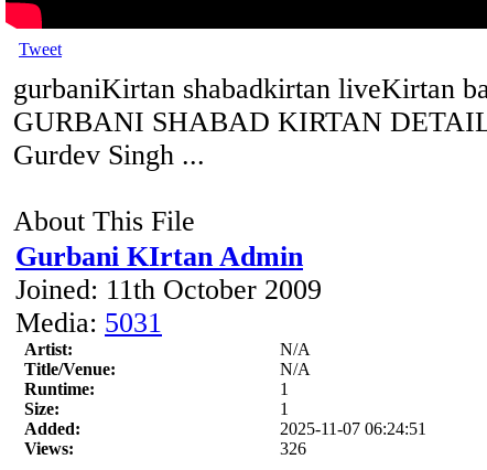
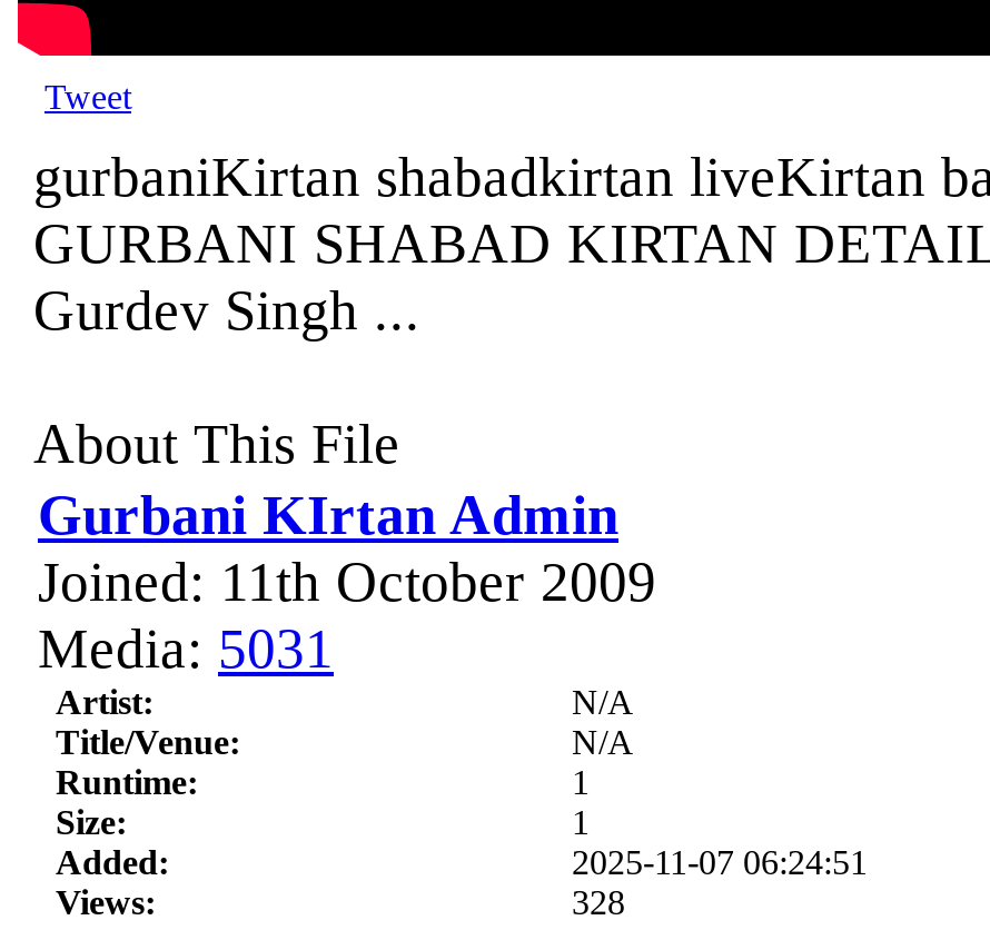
[280,439,306,458] 326 -> [572,883,625,921] 328

